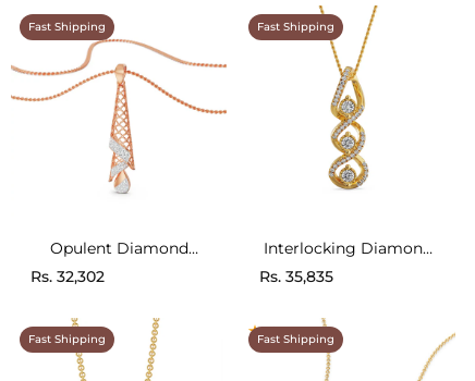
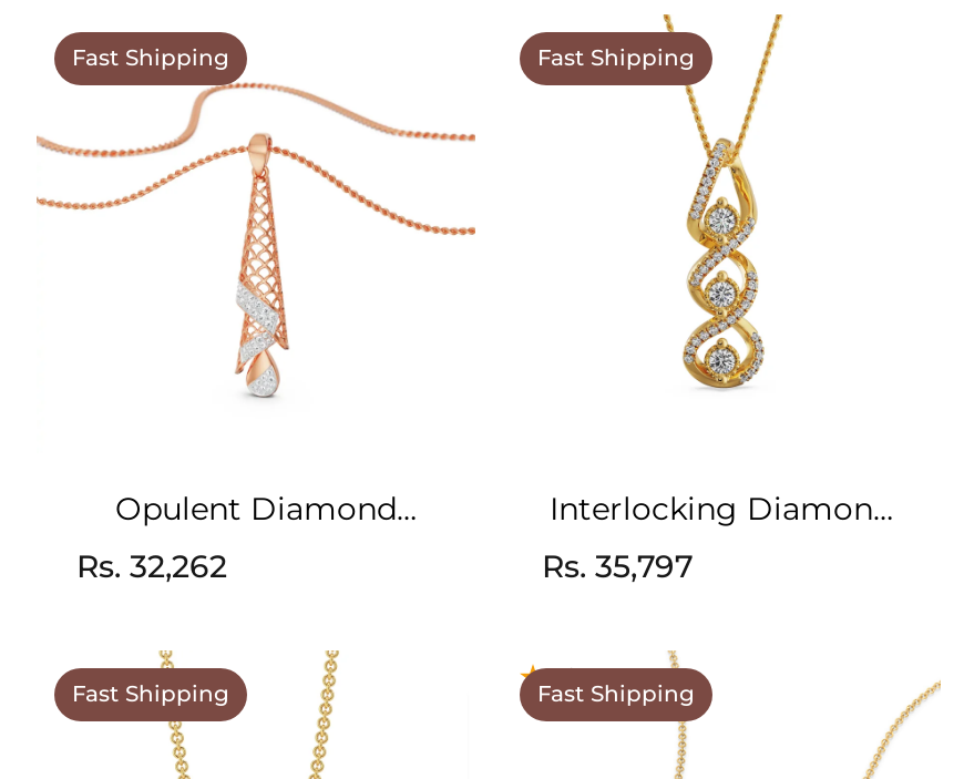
[31,267,105,286] Rs. 32,302 -> [76,546,227,586] Rs. 32,262
[259,267,333,286] Rs. 35,835 -> [542,546,693,586] Rs. 35,797

